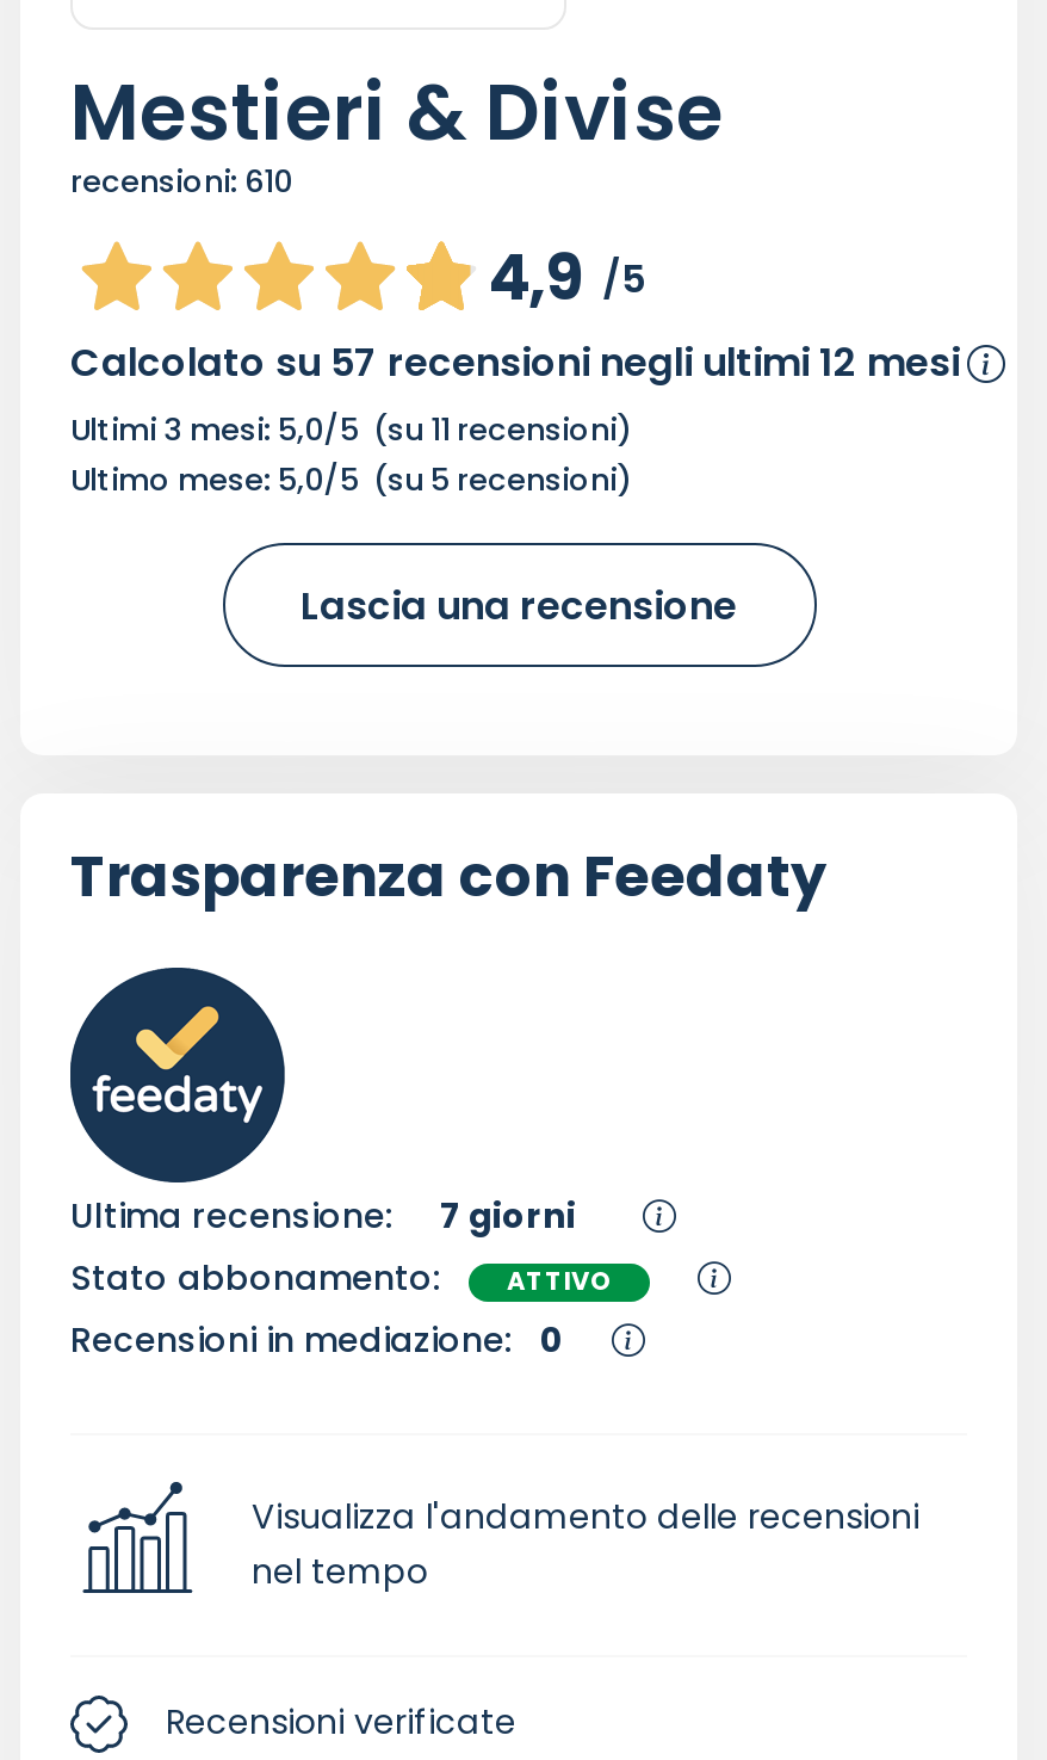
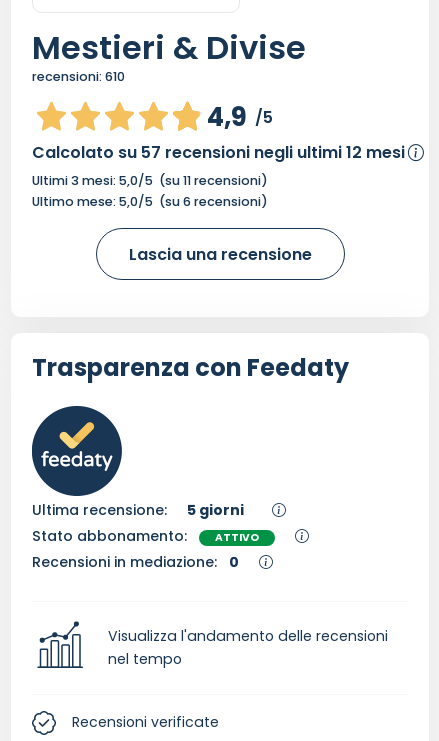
[70,460,633,501] Ultimo mese: 5,0/5 (su 5 recensioni) -> [32,193,268,210] Ultimo mese: 5,0/5 (su 6 recensioni)
[70,1192,576,1240] Ultima recensione: 7 giorni -> [32,500,244,520] Ultima recensione: 5 giorni

